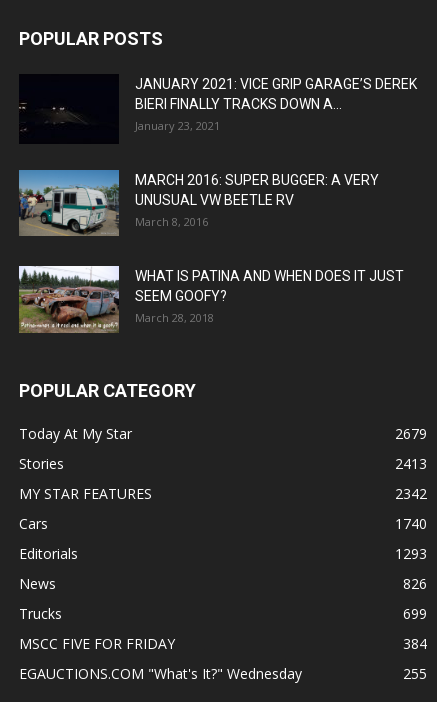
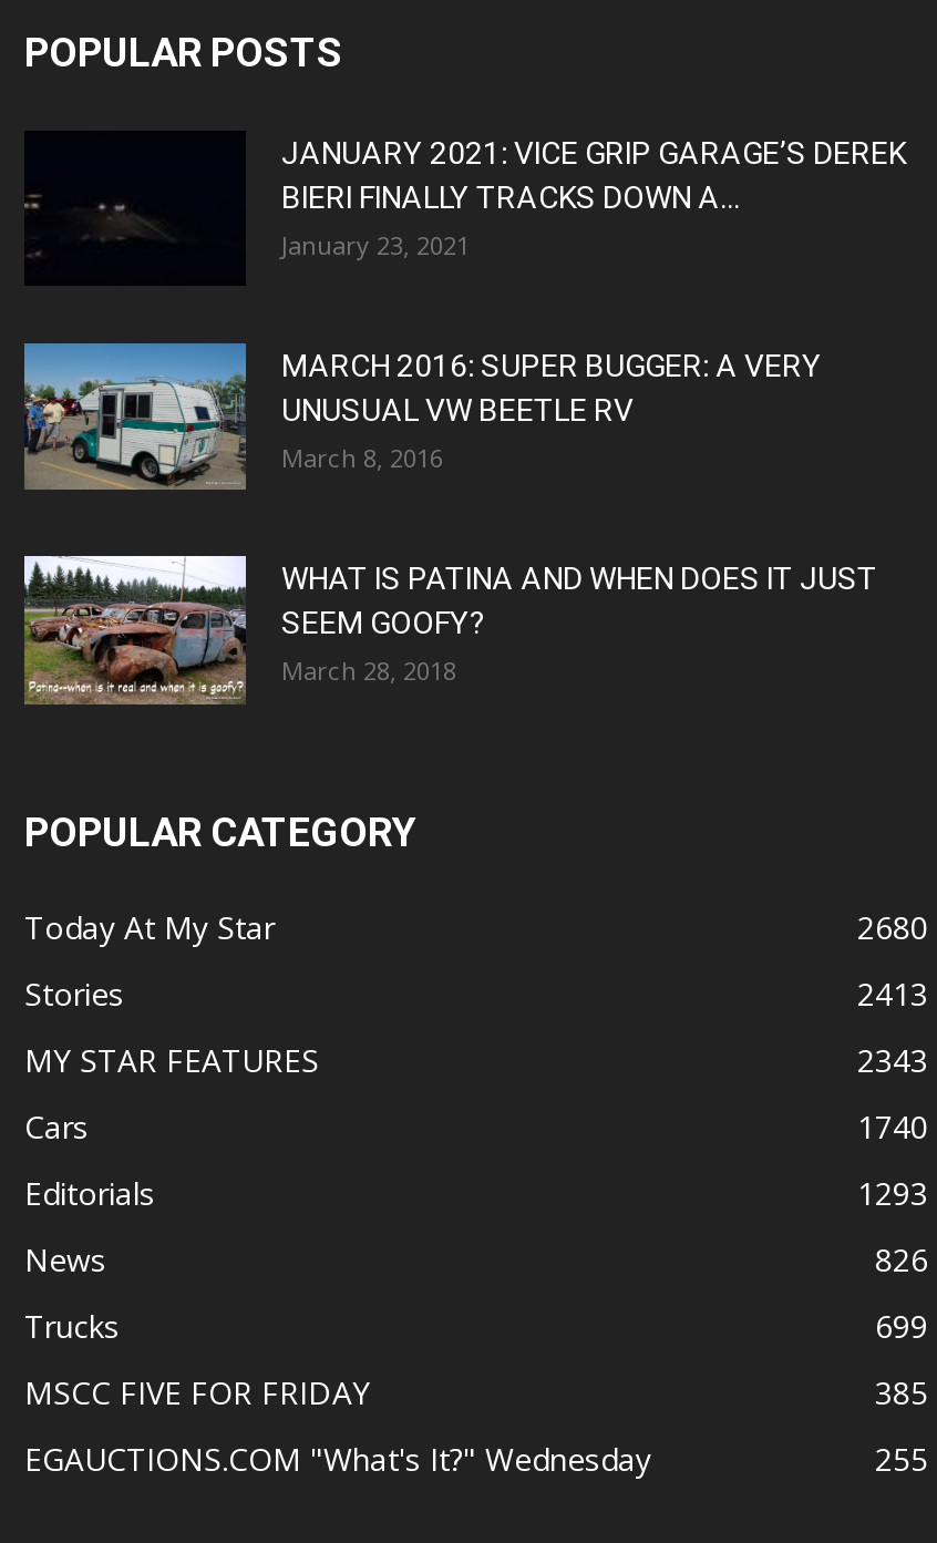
[395,424,427,443] 2679 -> [857,906,928,948] 2680
[395,484,427,503] 2342 -> [857,1039,928,1081] 2343
[403,634,427,653] 384 -> [875,1371,928,1413] 385

